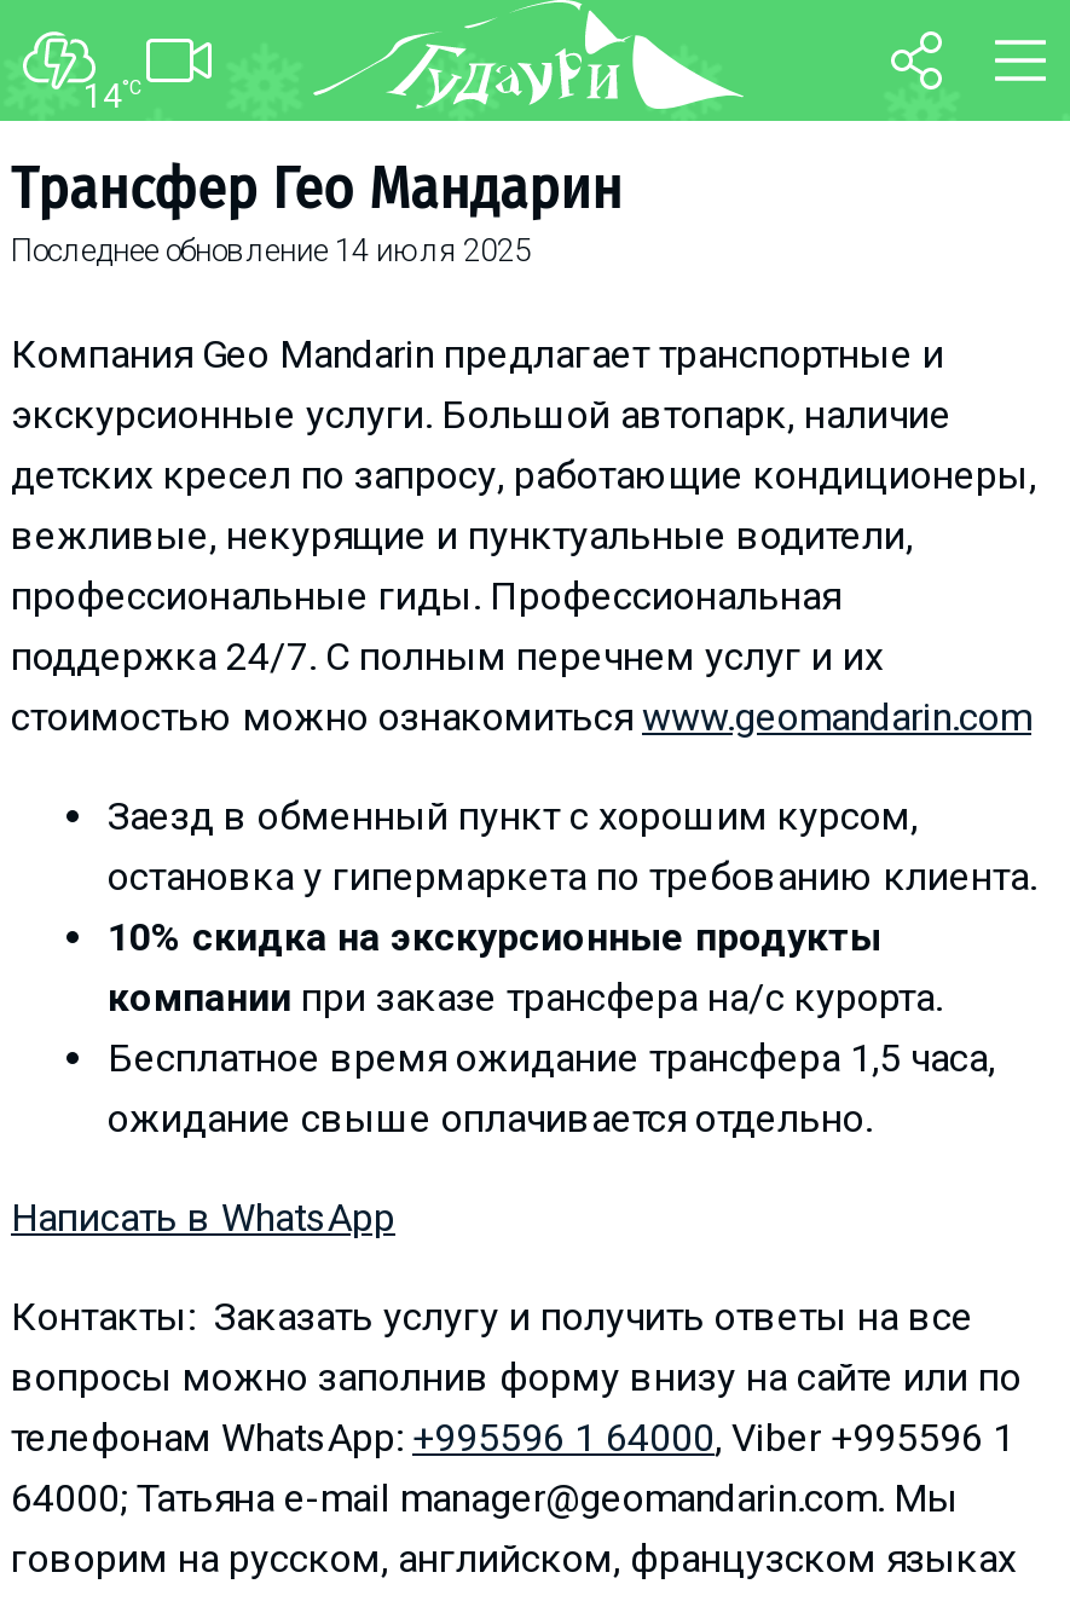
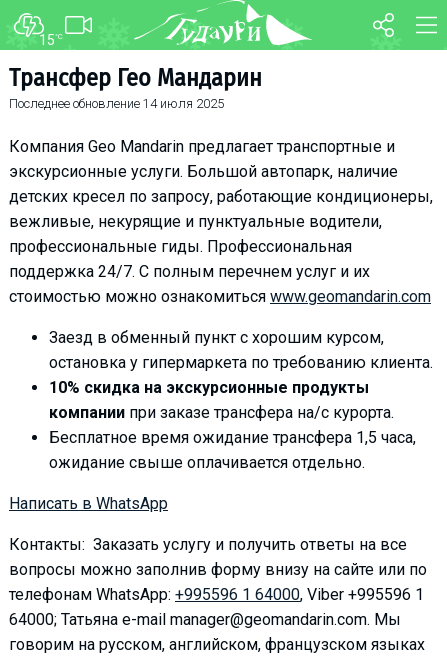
[83,77,141,116] 14°C -> [39,32,63,48] 15°C

